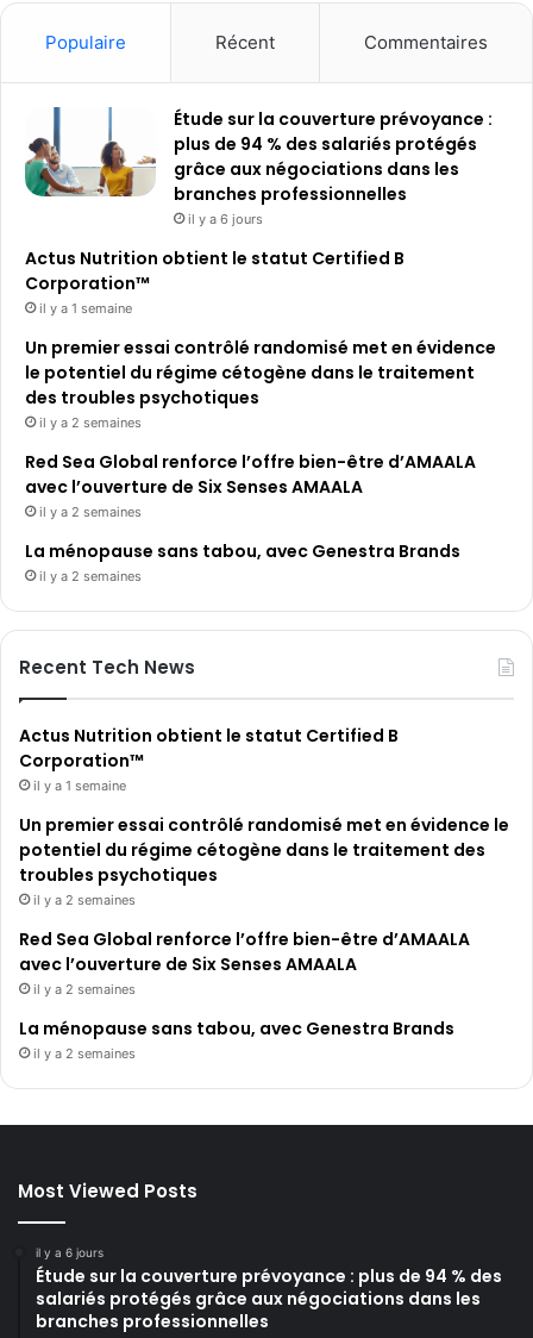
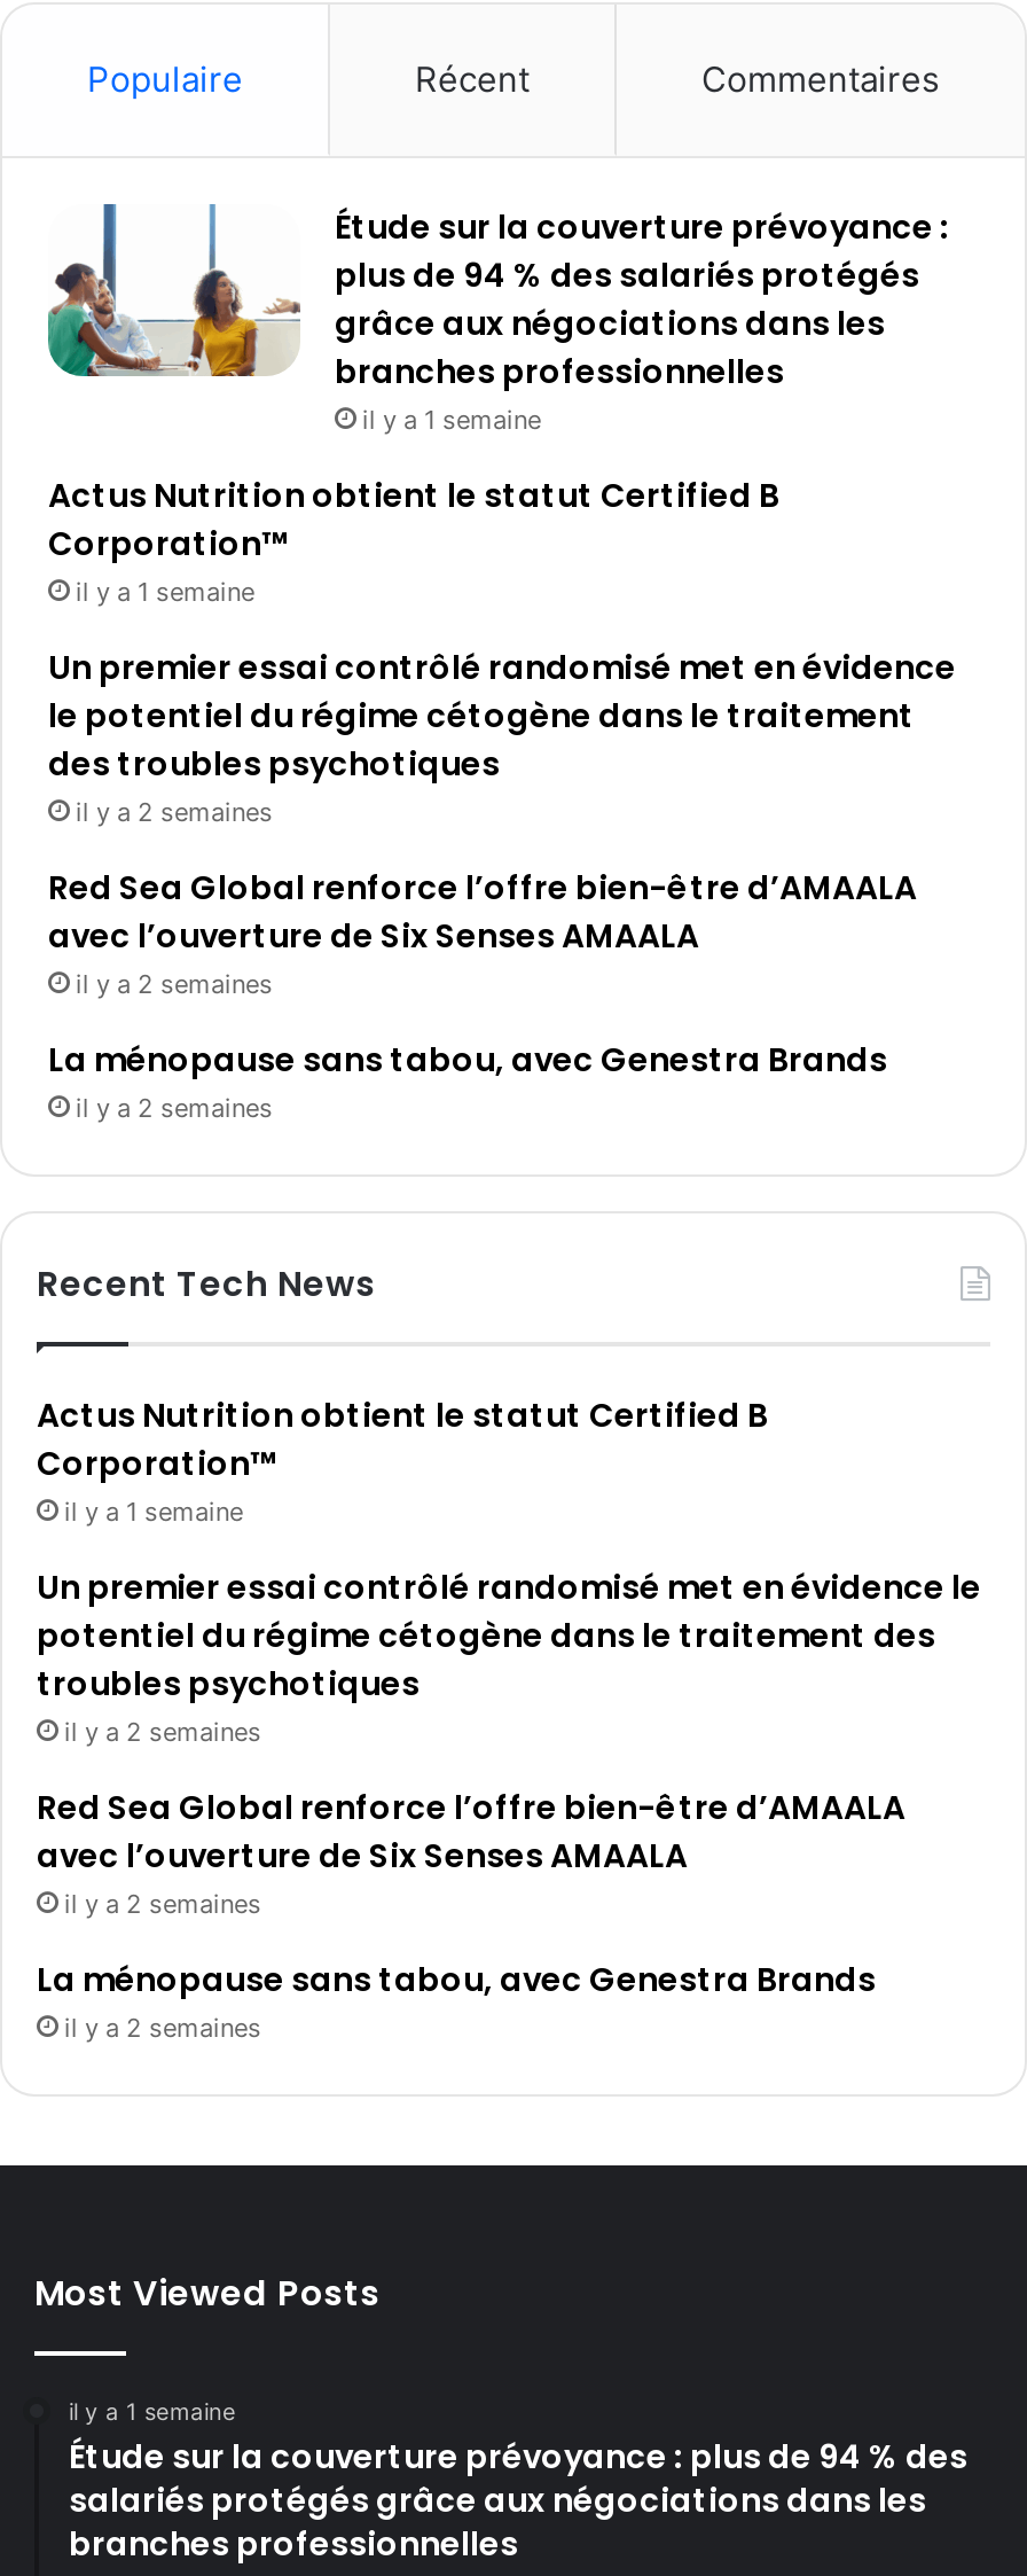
[188,211,263,228] il y a 6 jours -> [362,404,541,437] il y a 1 semaine
[36,1246,104,1260] il y a 6 jours -> [69,2398,236,2425] il y a 1 semaine

